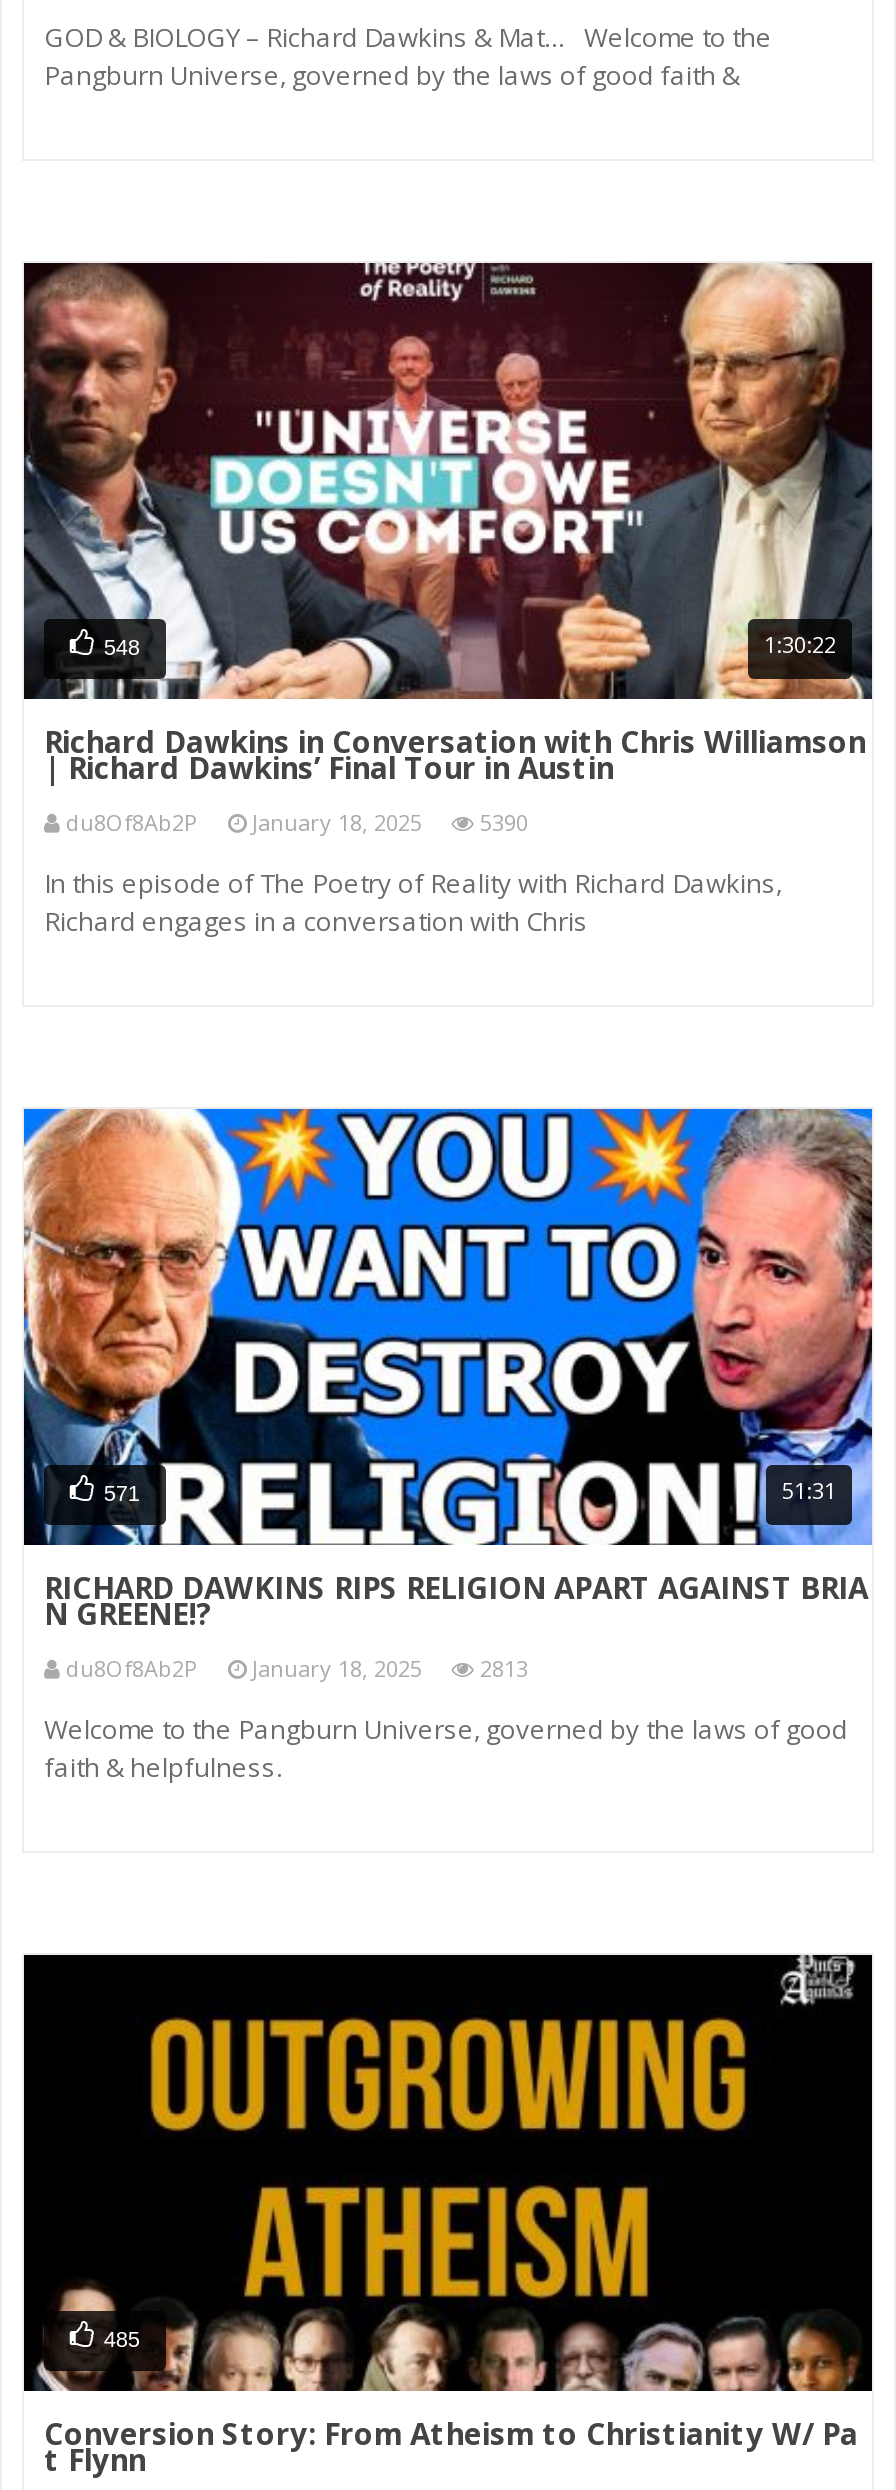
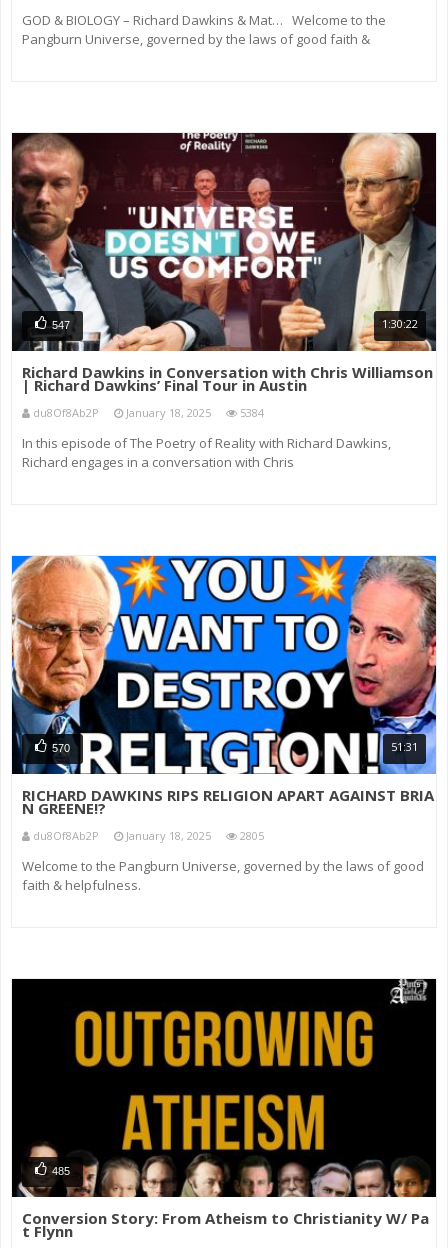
[104,635,140,659] 548 -> [52,319,70,331] 547
[66,808,528,838] du8Of8Ab2P January 18, 2025 5390 -> [33,405,264,420] du8Of8Ab2P January 18, 2025 5384
[104,1481,140,1505] 571 -> [52,742,70,754] 570
[66,1654,528,1684] du8Of8Ab2P January 18, 2025 2813 -> [33,828,264,843] du8Of8Ab2P January 18, 2025 2805

